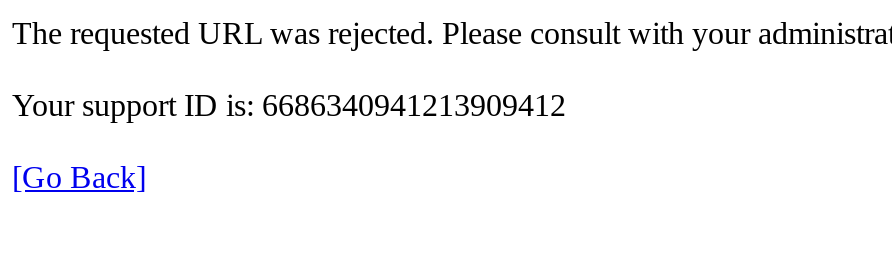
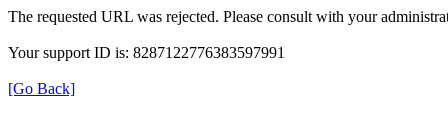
[12,88,566,122] Your support ID is: 6686340941213909412 -> [8,44,285,61] Your support ID is: 8287122776383597991

